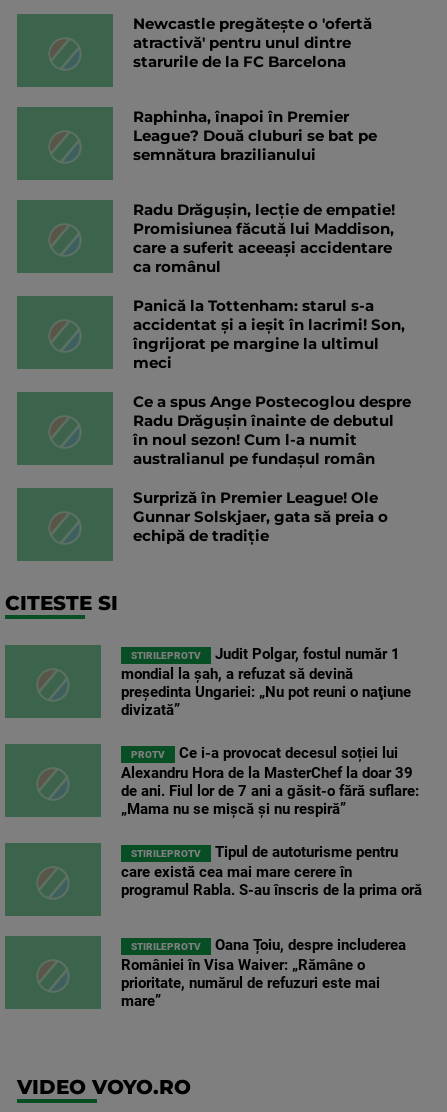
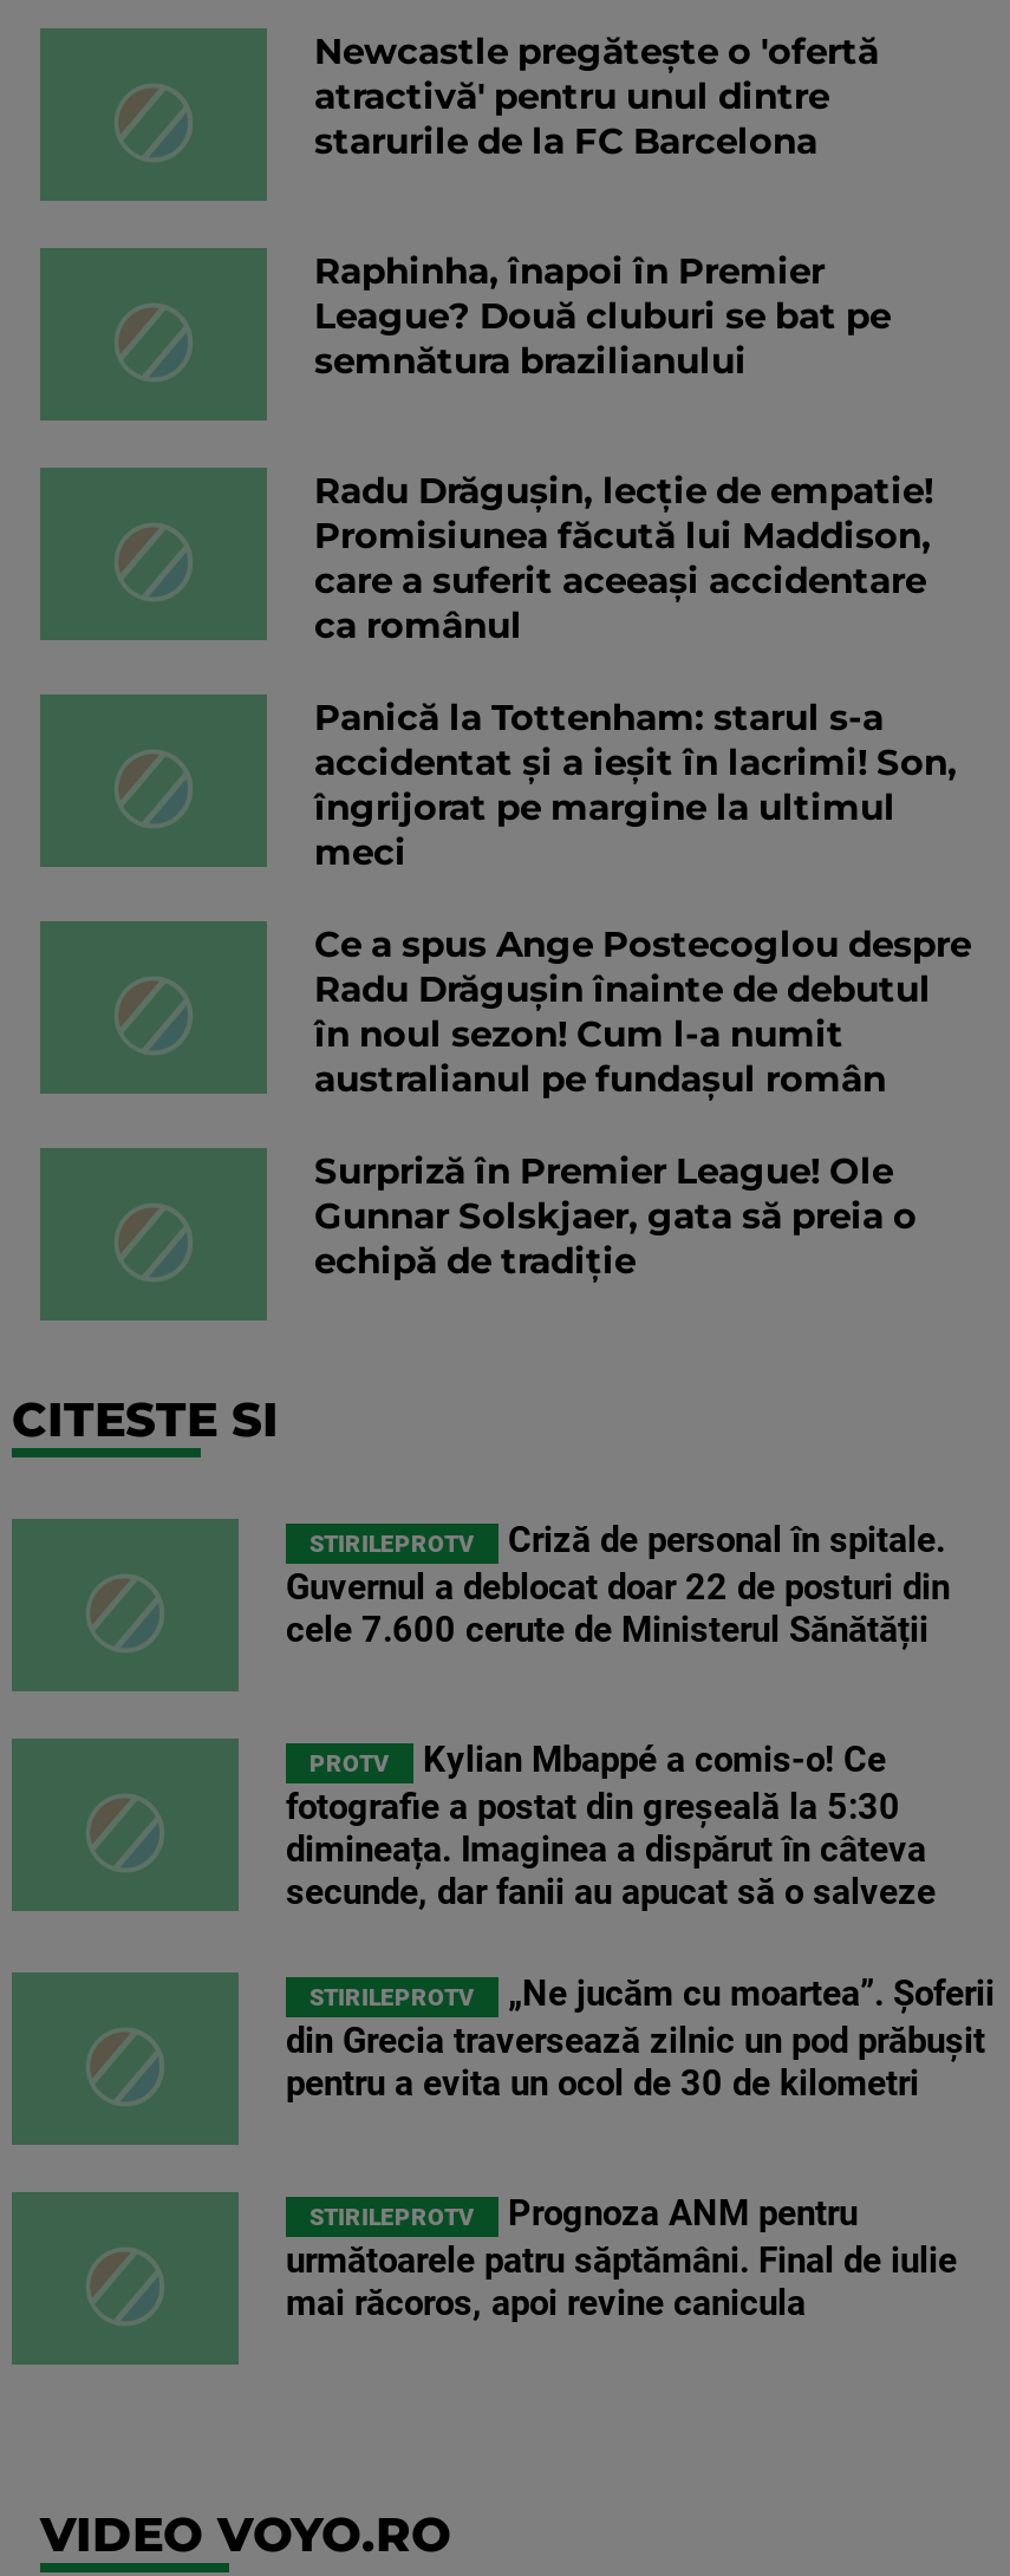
[121,645,411,719] Judit Polgar, fostul număr 1 | mondial la şah, a refuzat să devină | preşedinta Ungariei: „Nu pot reuni o naţiune | divizată” -> [286,1519,950,1651] Criză de personal în spitale. | Guvernul a deblocat doar 22 de posturi din | cele 7.600 cerute de Ministerul Sănătății
[121,744,419,818] Ce i-a provocat decesul soției lui | Alexandru Hora de la MasterChef la doar 39 | de ani. Fiul lor de 7 ani a găsit-o fără suflare: | „Mama nu se mișcă și nu respiră” -> [286,1739,936,1913] Kylian Mbappé a comis-o! Ce | fotografie a postat din greșeală la 5:30 | dimineața. Imaginea a dispărut în câteva | secunde, dar fanii au apucat să o salveze
[121,843,422,899] Tipul de autoturisme pentru | care există cea mai mare cerere în | programul Rabla. S-au înscris de la prima oră -> [286,1972,995,2105] „Ne jucăm cu moartea”. Șoferii | din Grecia traversează zilnic un pod prăbușit | pentru a evita un ocol de 30 de kilometri
[121,936,406,1010] Oana Țoiu, despre includerea | României în Visa Waiver: „Rămâne o | prioritate, numărul de refuzuri este mai | mare” -> [286,2192,957,2324] Prognoza ANM pentru | următoarele patru săptămâni. Final de iulie | mai răcoros, apoi revine canicula

